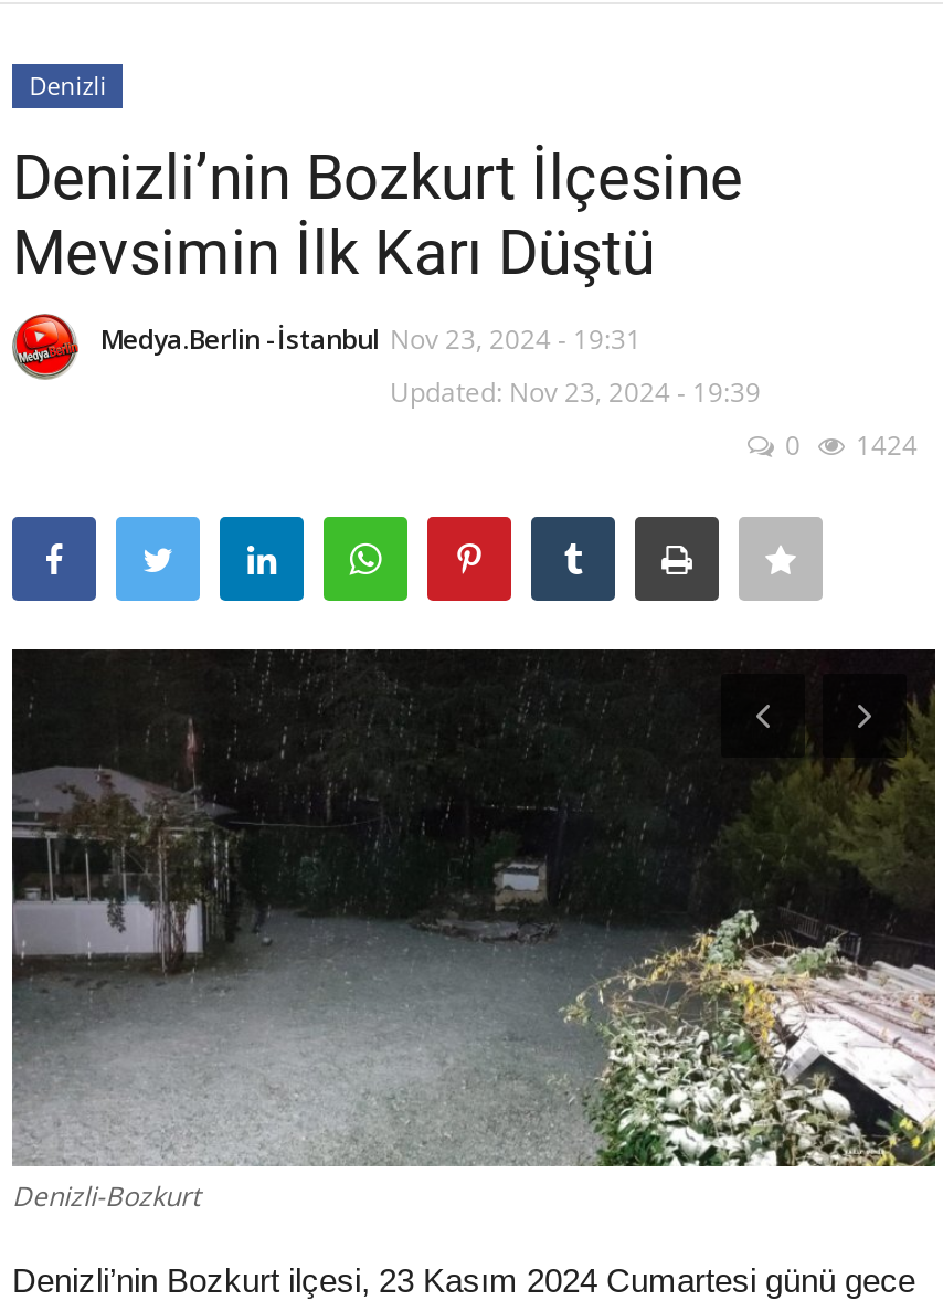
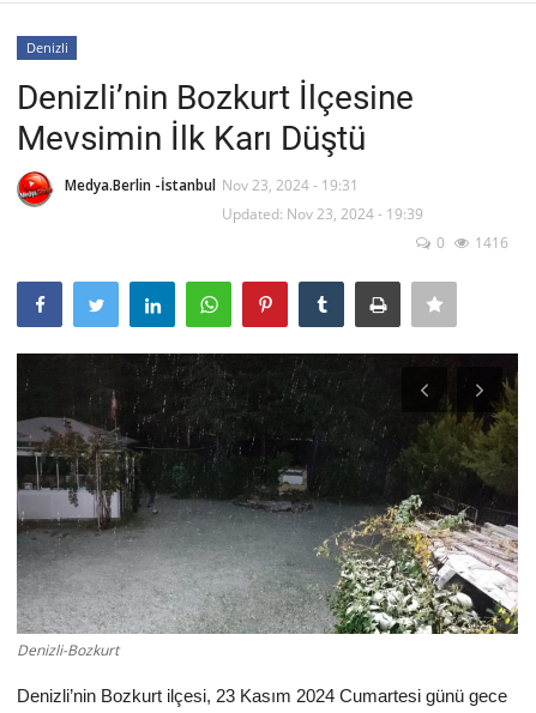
[785,426,918,463] 0 1424 -> [436,232,508,253] 0 1416

